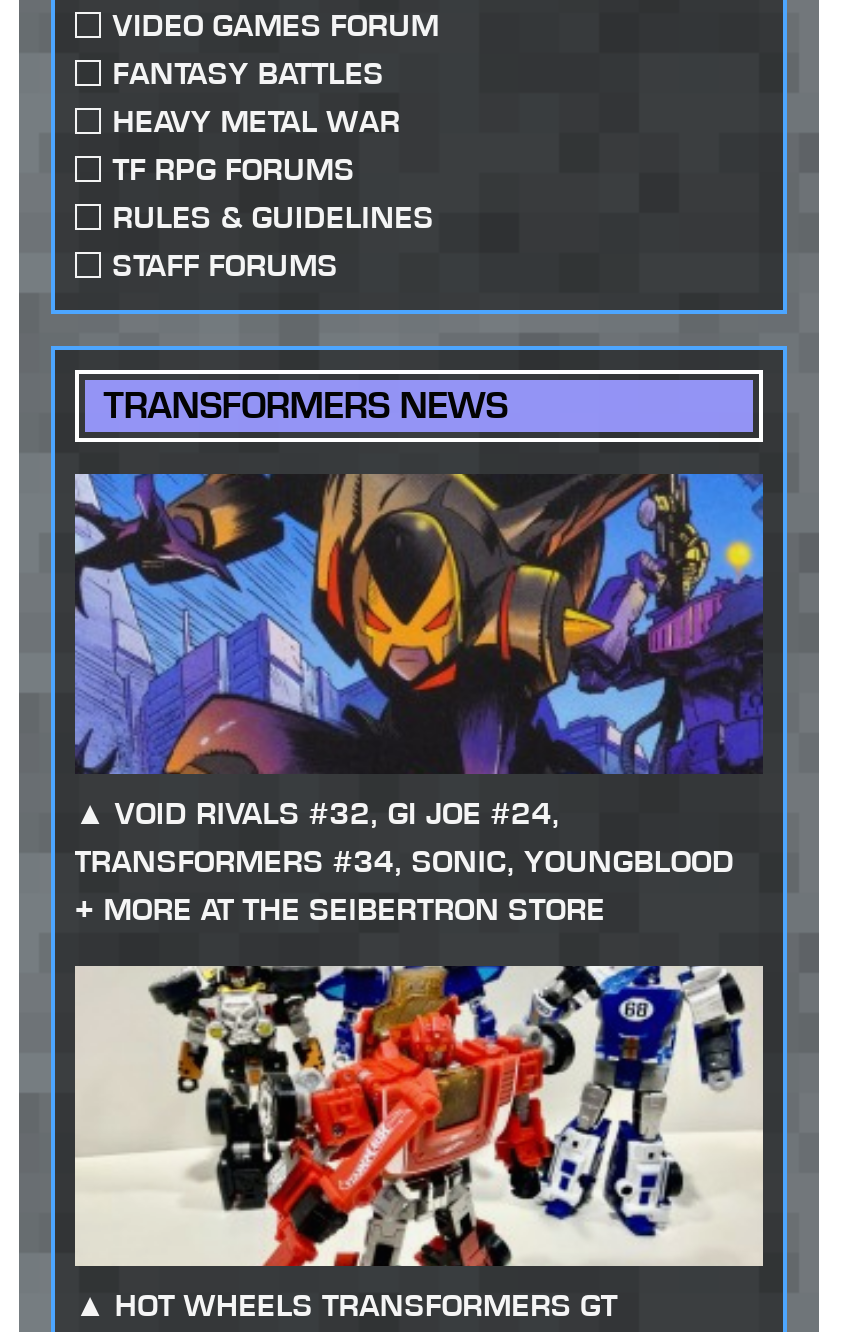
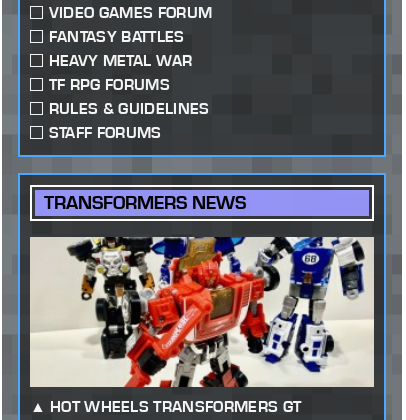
[73,472,765,929] [image] | VOID RIVALS #32, GI JOE #24, | TRANSFORMERS #34, SONIC, YOUNGBLOOD | + MORE AT THE SEIBERTRON STORE -> none

